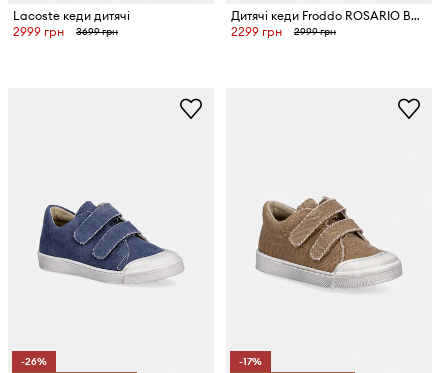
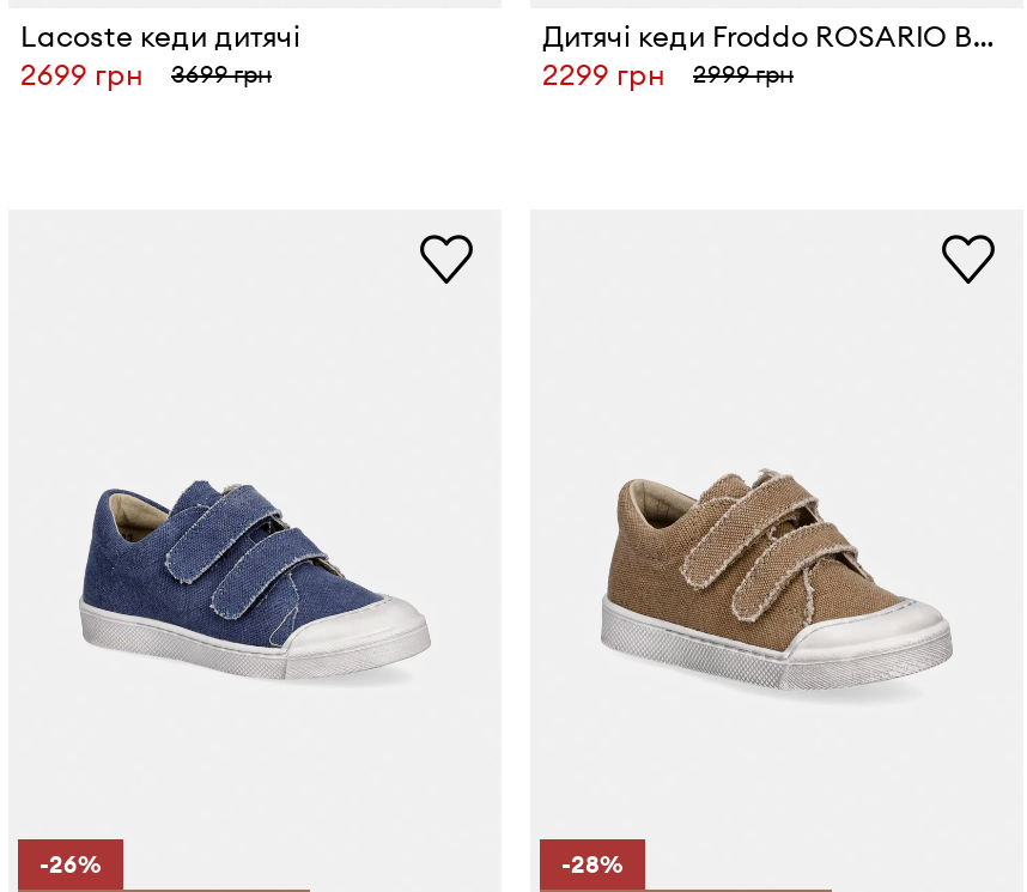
[13,24,118,39] 2999 грн 3699 грн -> [20,57,272,93] 2699 грн 3699 грн
[239,355,262,368] -17% -> [561,848,624,880] -28%

